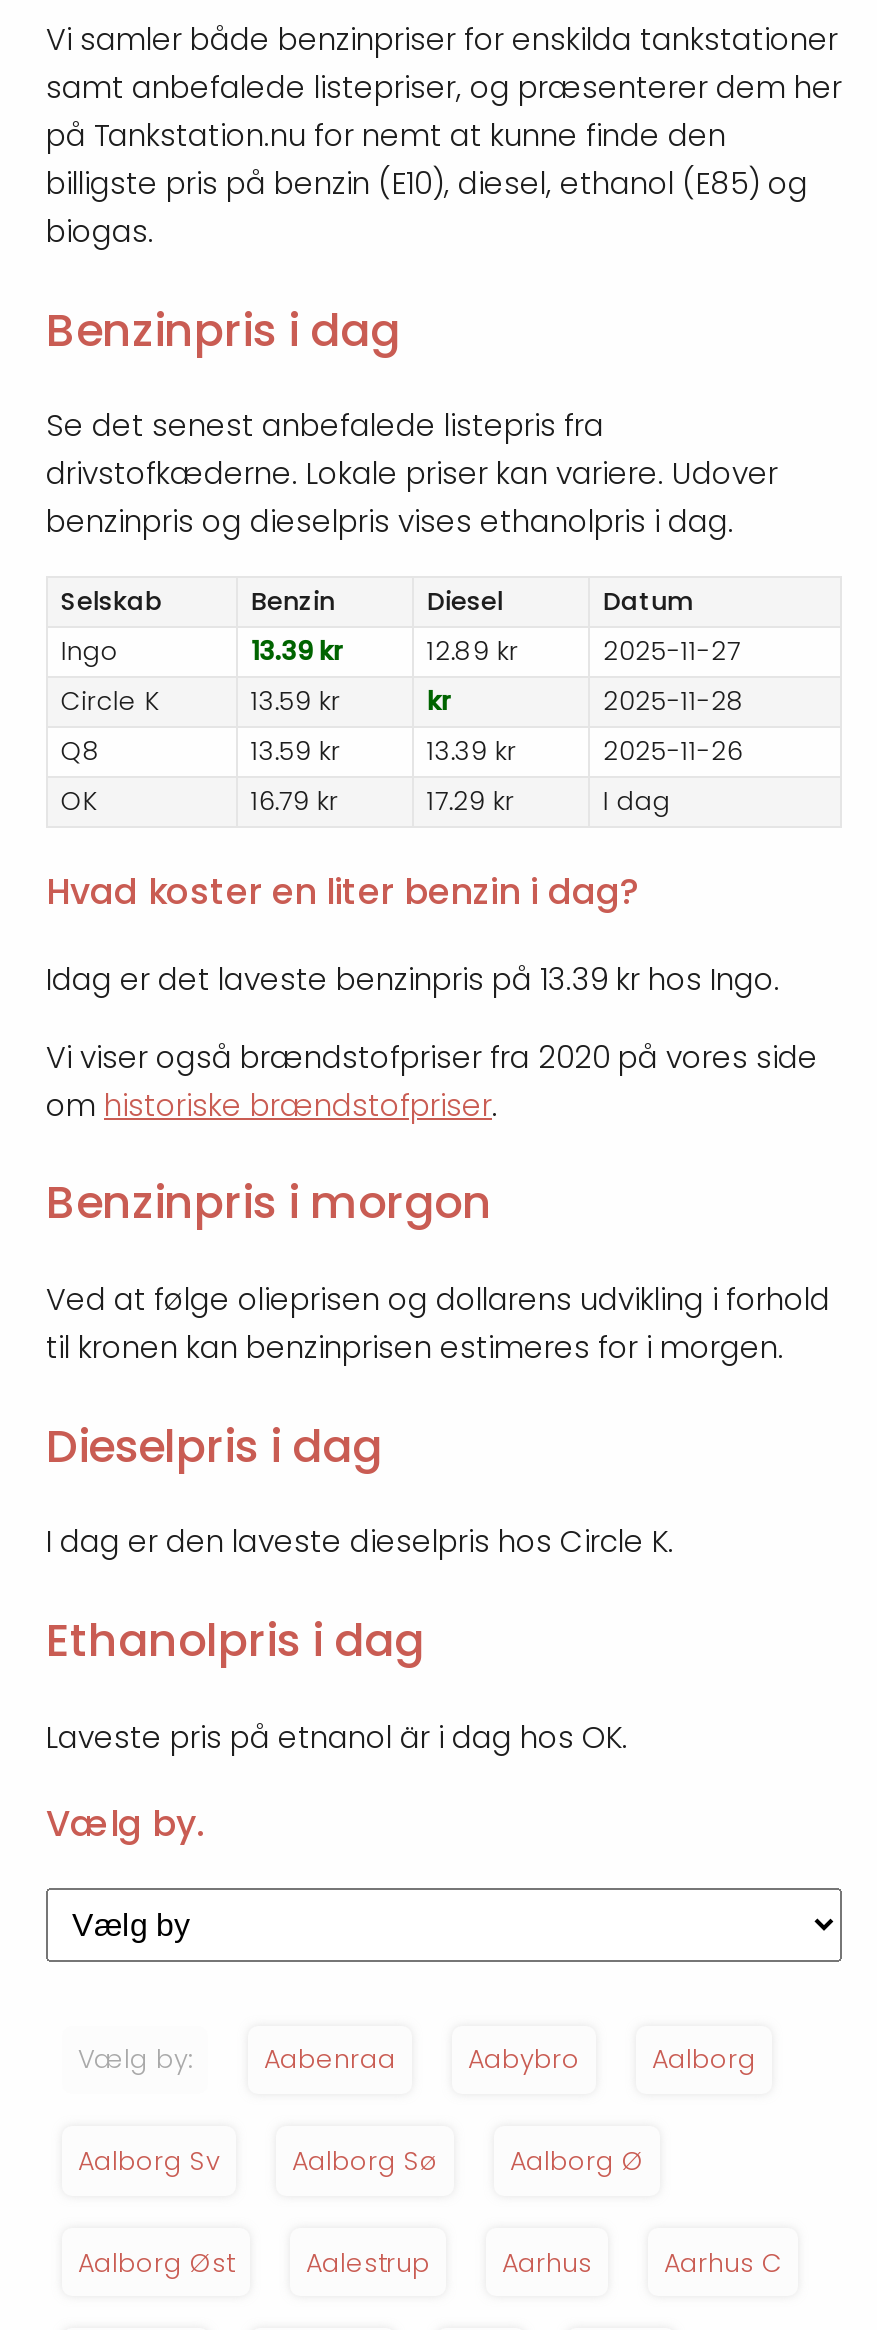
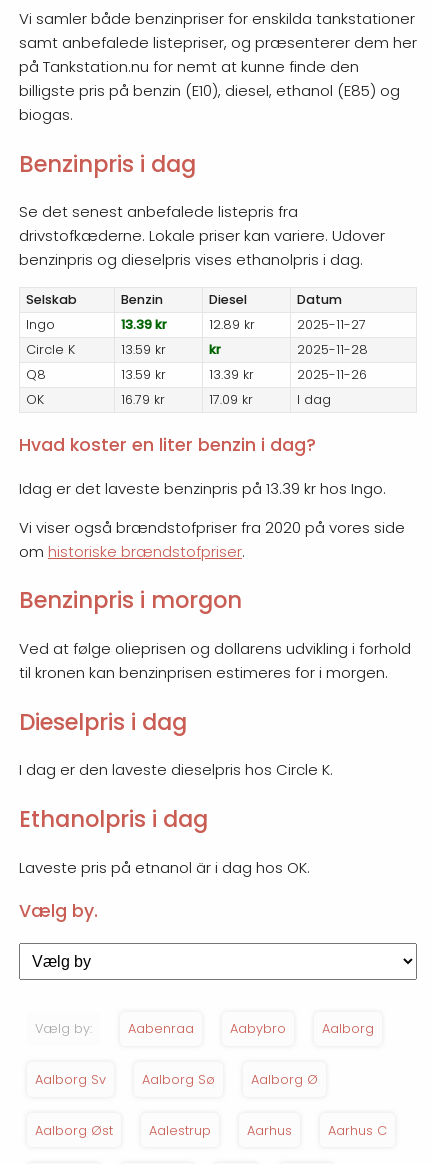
[427,785,515,819] 17.29 kr -> [209,391,253,408] 17.09 kr

